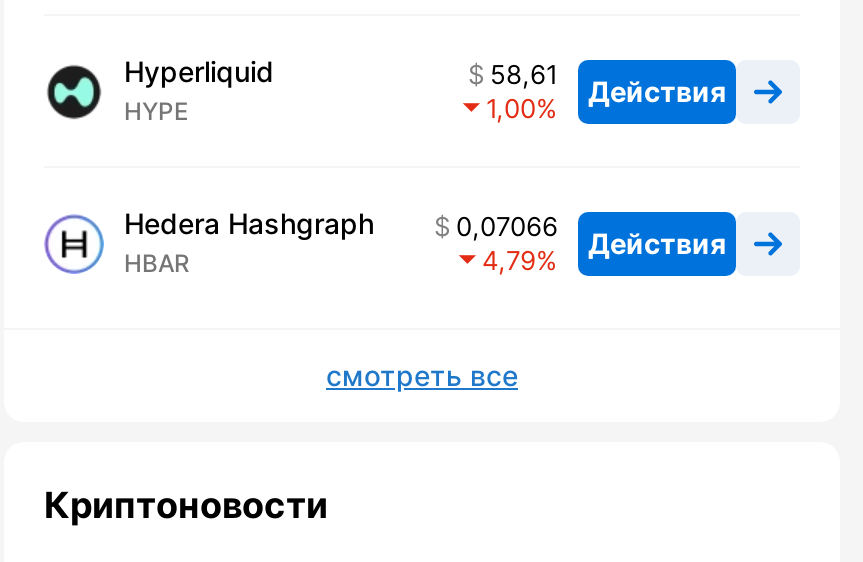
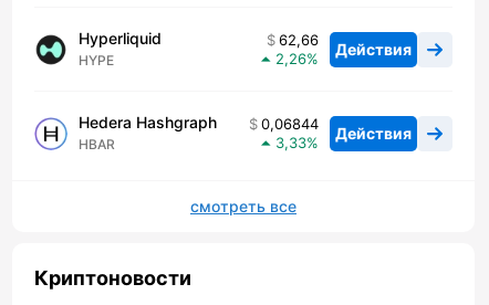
[490,59,726,108] 58,61 Действия -> [279,31,412,58] 62,66 Действия
[486,93,536,125] 1,00 -> [275,50,306,68] 2,26
[456,211,726,260] 0,07066 Действия -> [261,115,412,142] 0,06844 Действия
[482,245,536,277] 4,79 -> [275,134,306,152] 3,33

